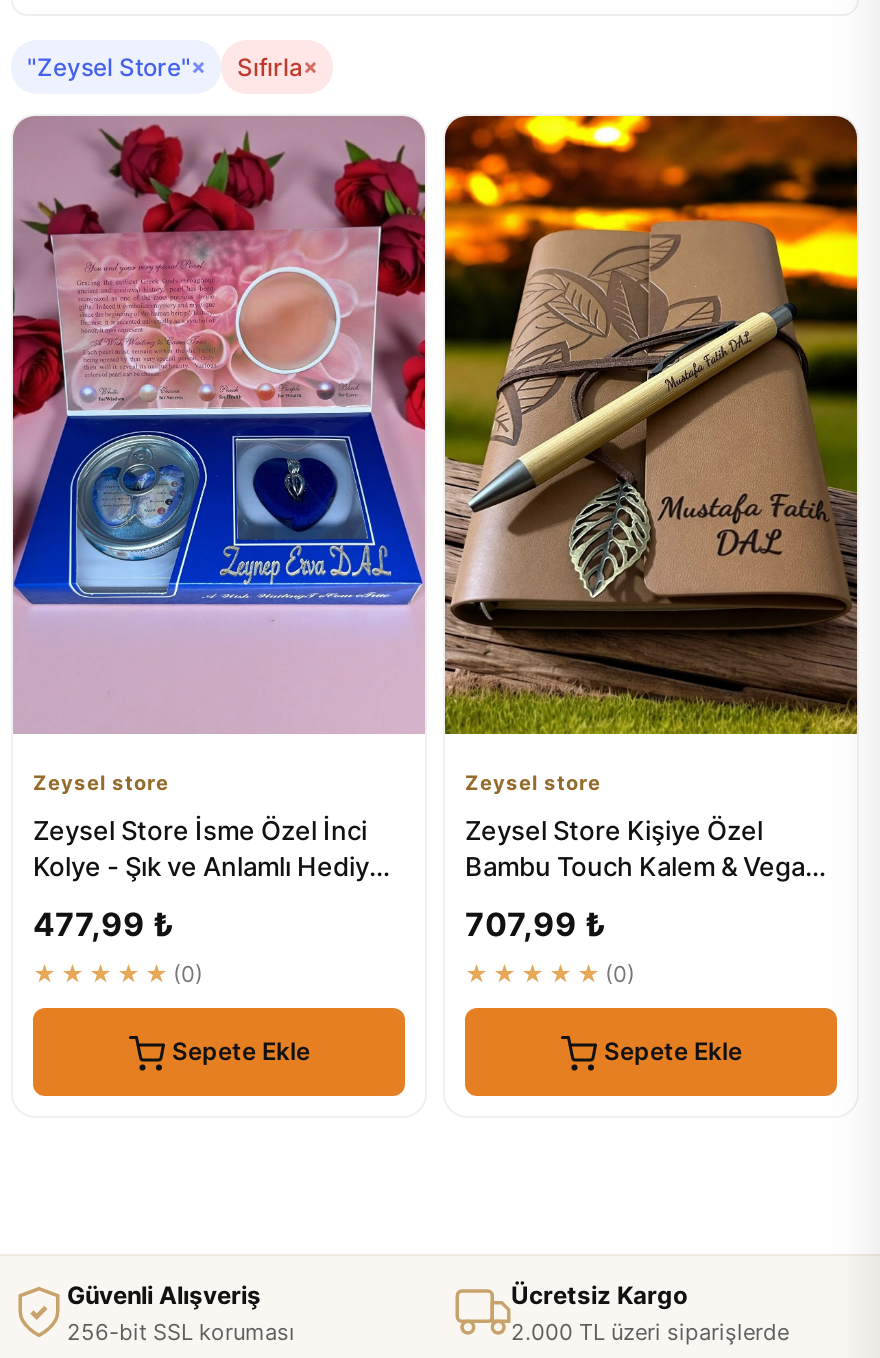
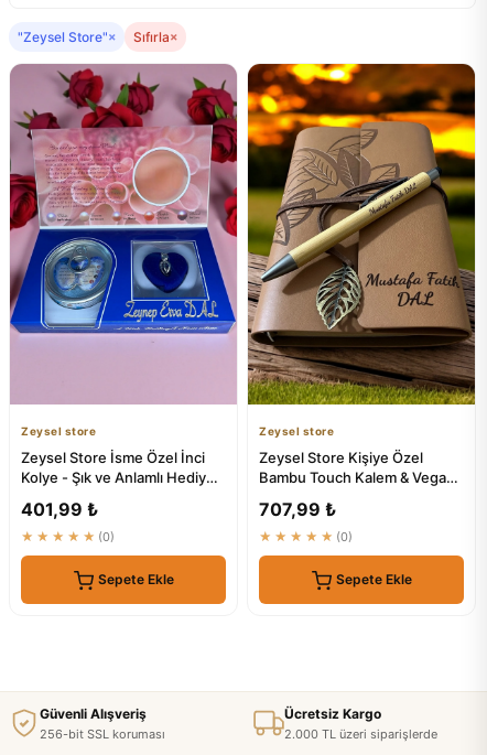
[33,904,173,944] 477,99 ₺ -> [21,498,98,520] 401,99 ₺

